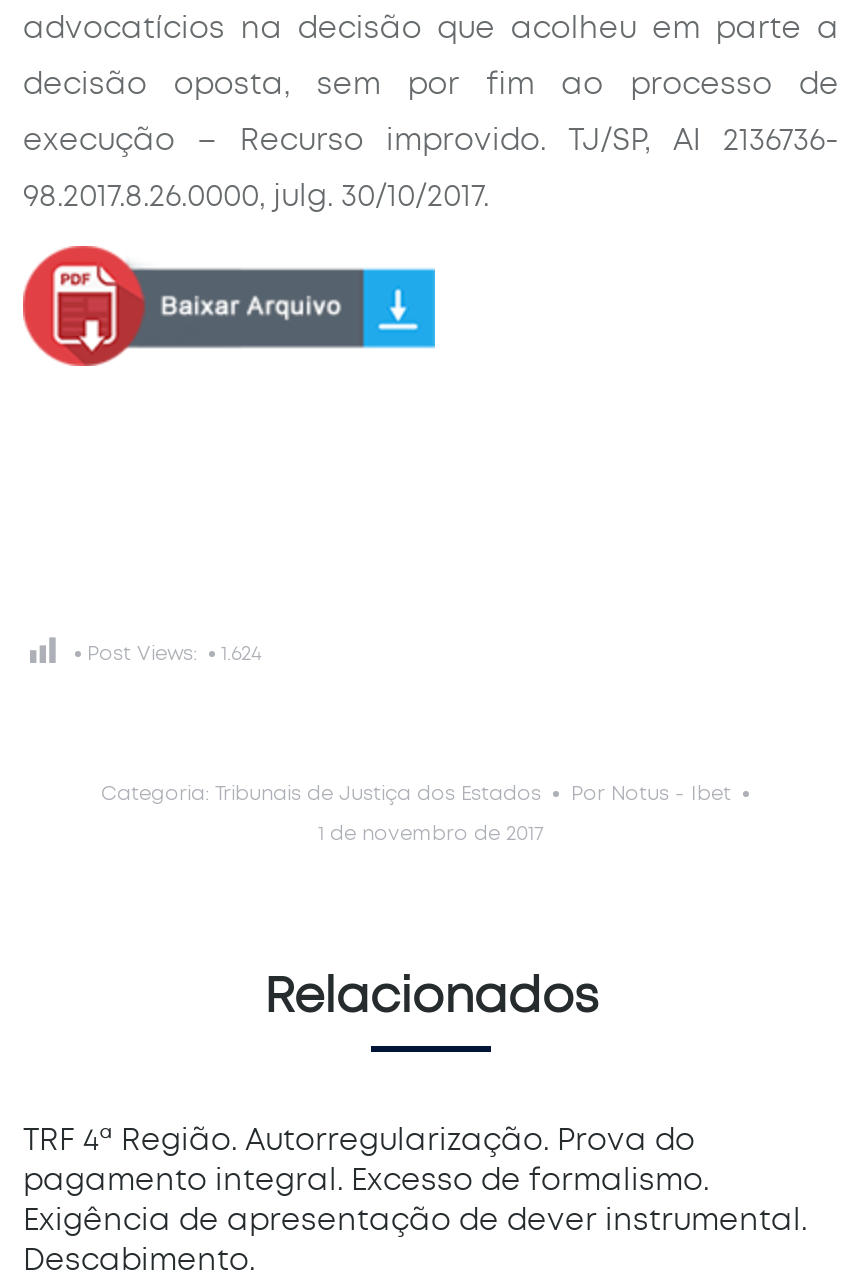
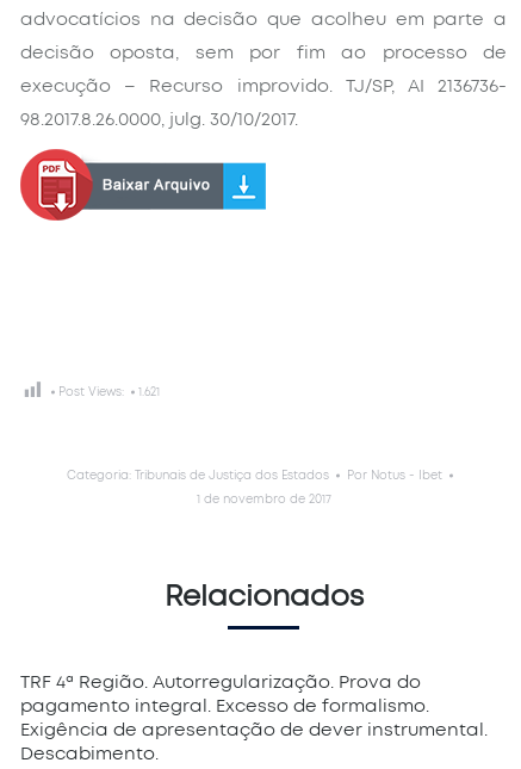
[87,644,261,664] Post Views: 1.624 -> [58,386,160,398] Post Views: 1.621

